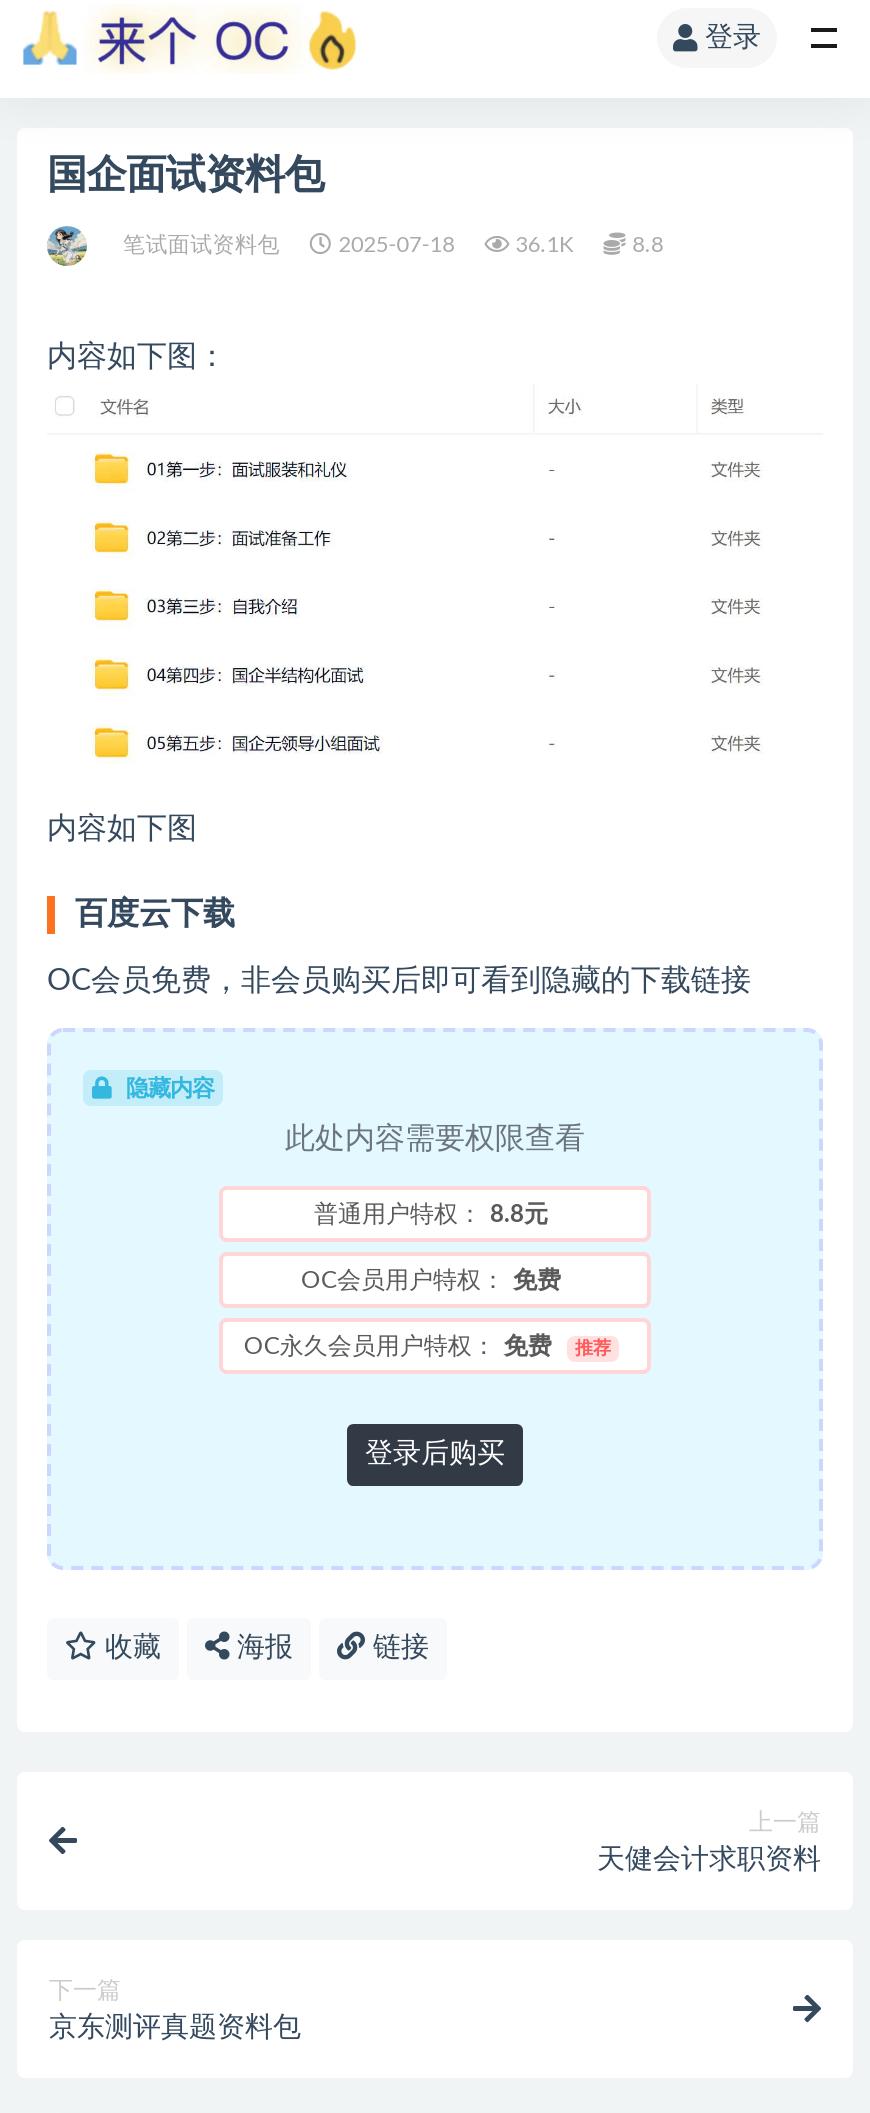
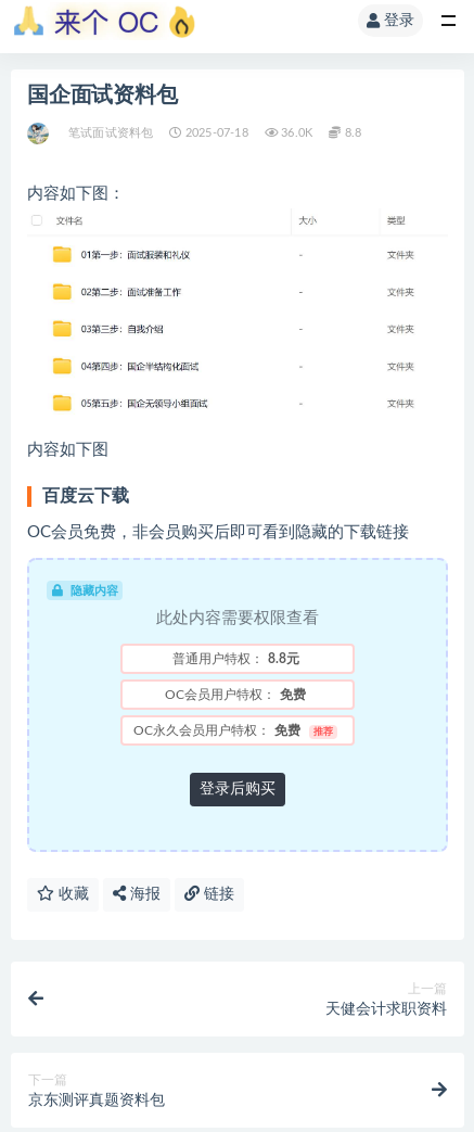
[509,234,573,256] 36.1K -> [278,127,313,139] 36.0K

